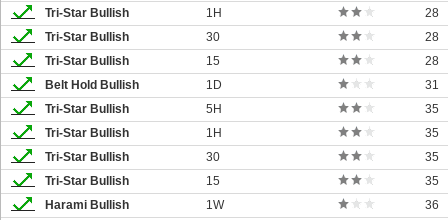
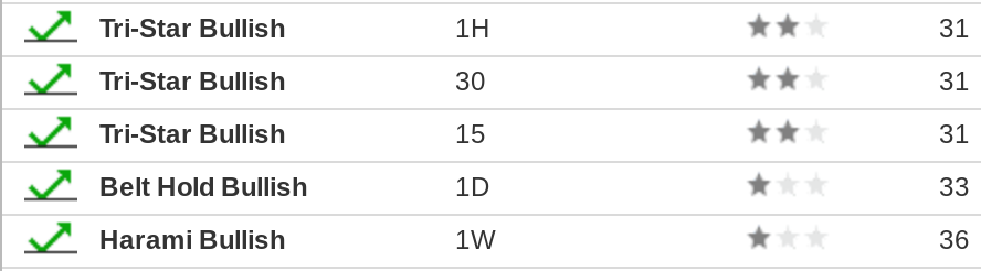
[425,6,439,20] 28 -> [939,13,970,44] 31
[425,30,439,44] 28 -> [939,66,970,97] 31
[425,54,439,68] 28 -> [939,119,970,150] 31
[45,78,439,188] 31 | Tri-Star Bullish | 5H | 35 | Tri-Star Bullish | 1H | 35 | Tri-Star Bullish | 30 | 35 | Tri-Star Bullish | 15 | 35 -> [939,172,970,203] 33

